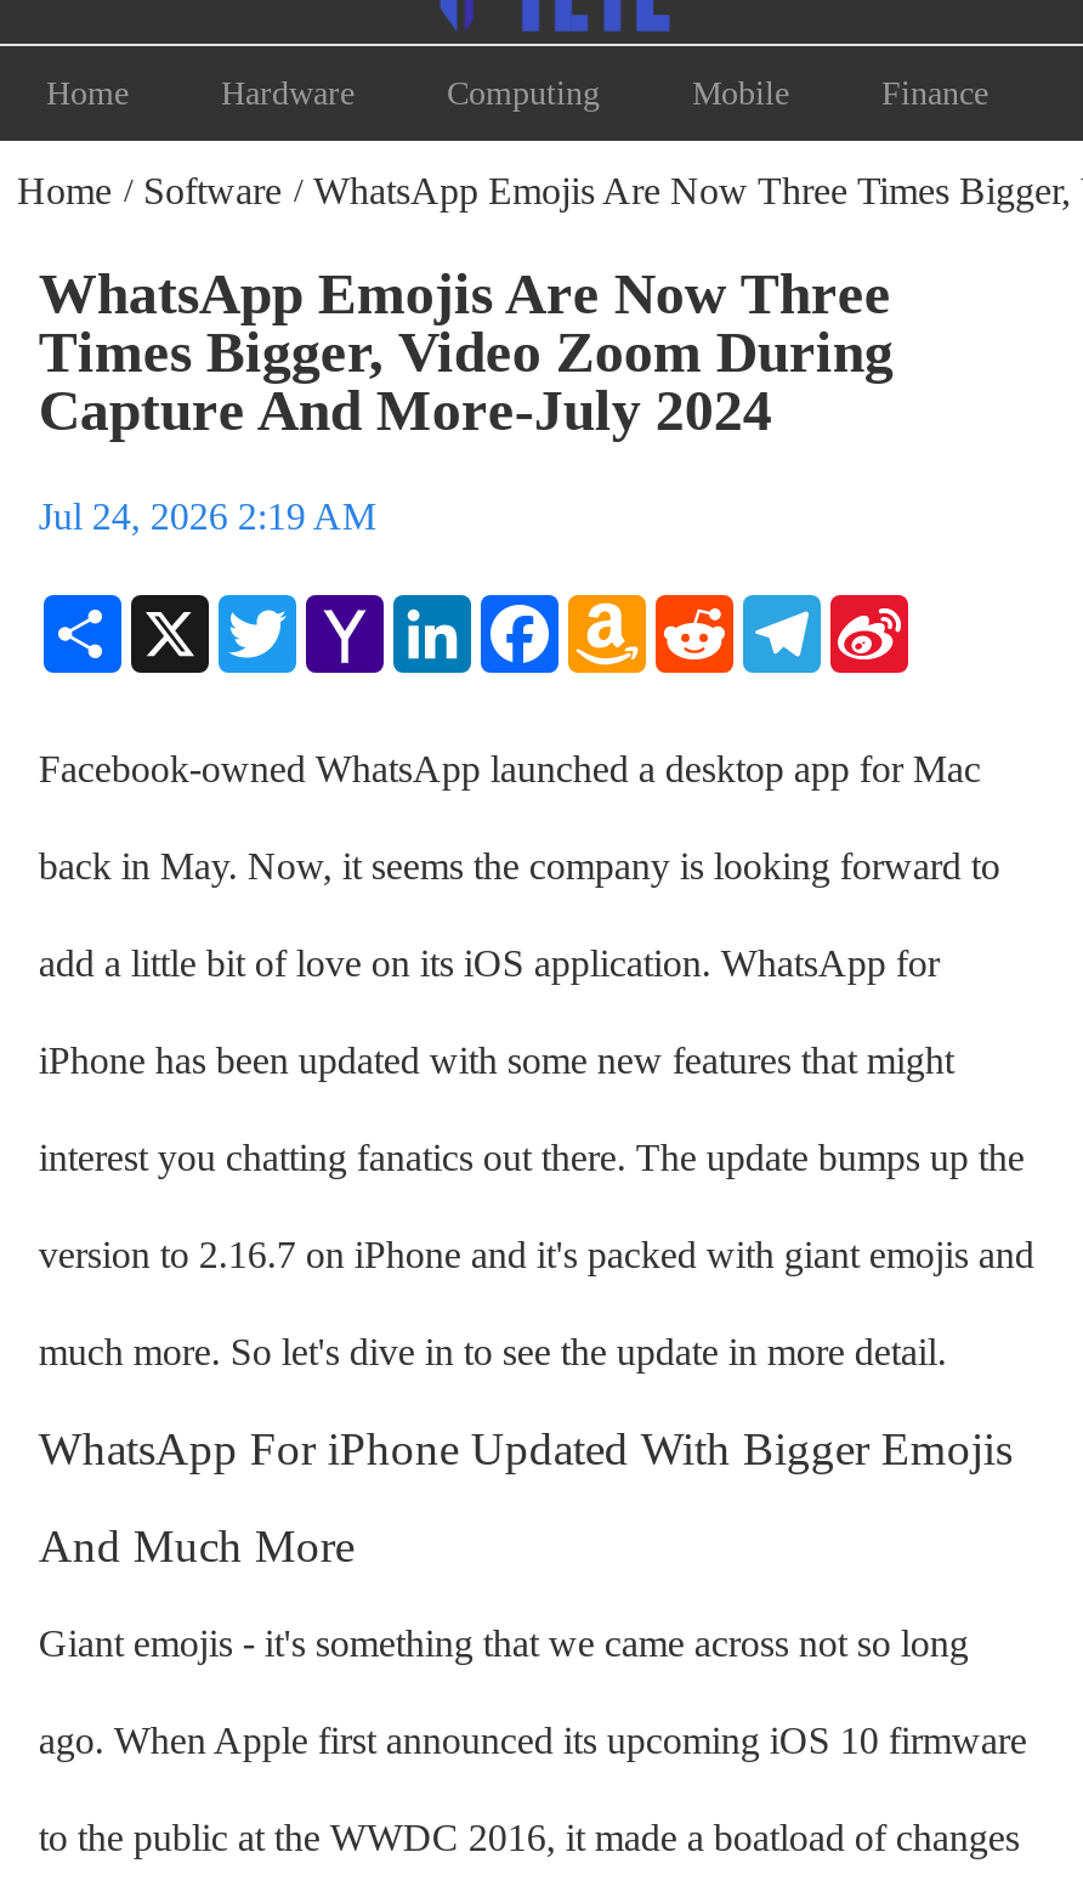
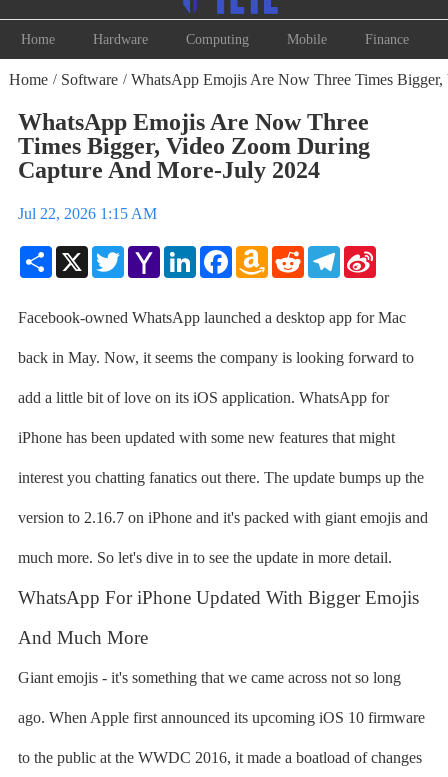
[39,495,376,537] Jul 24, 2026 2:19 AM -> [18,205,157,222] Jul 22, 2026 1:15 AM

